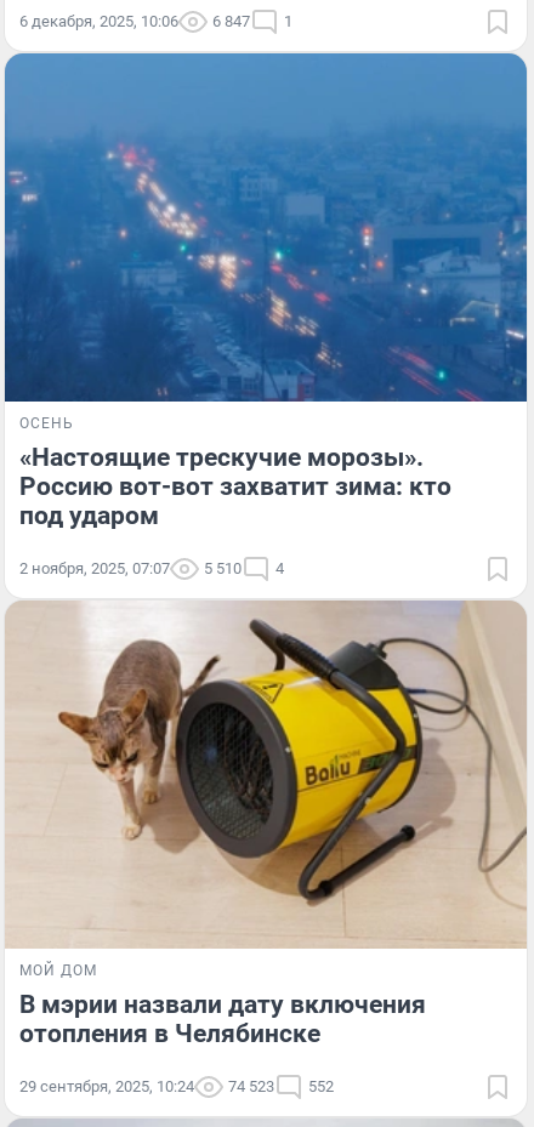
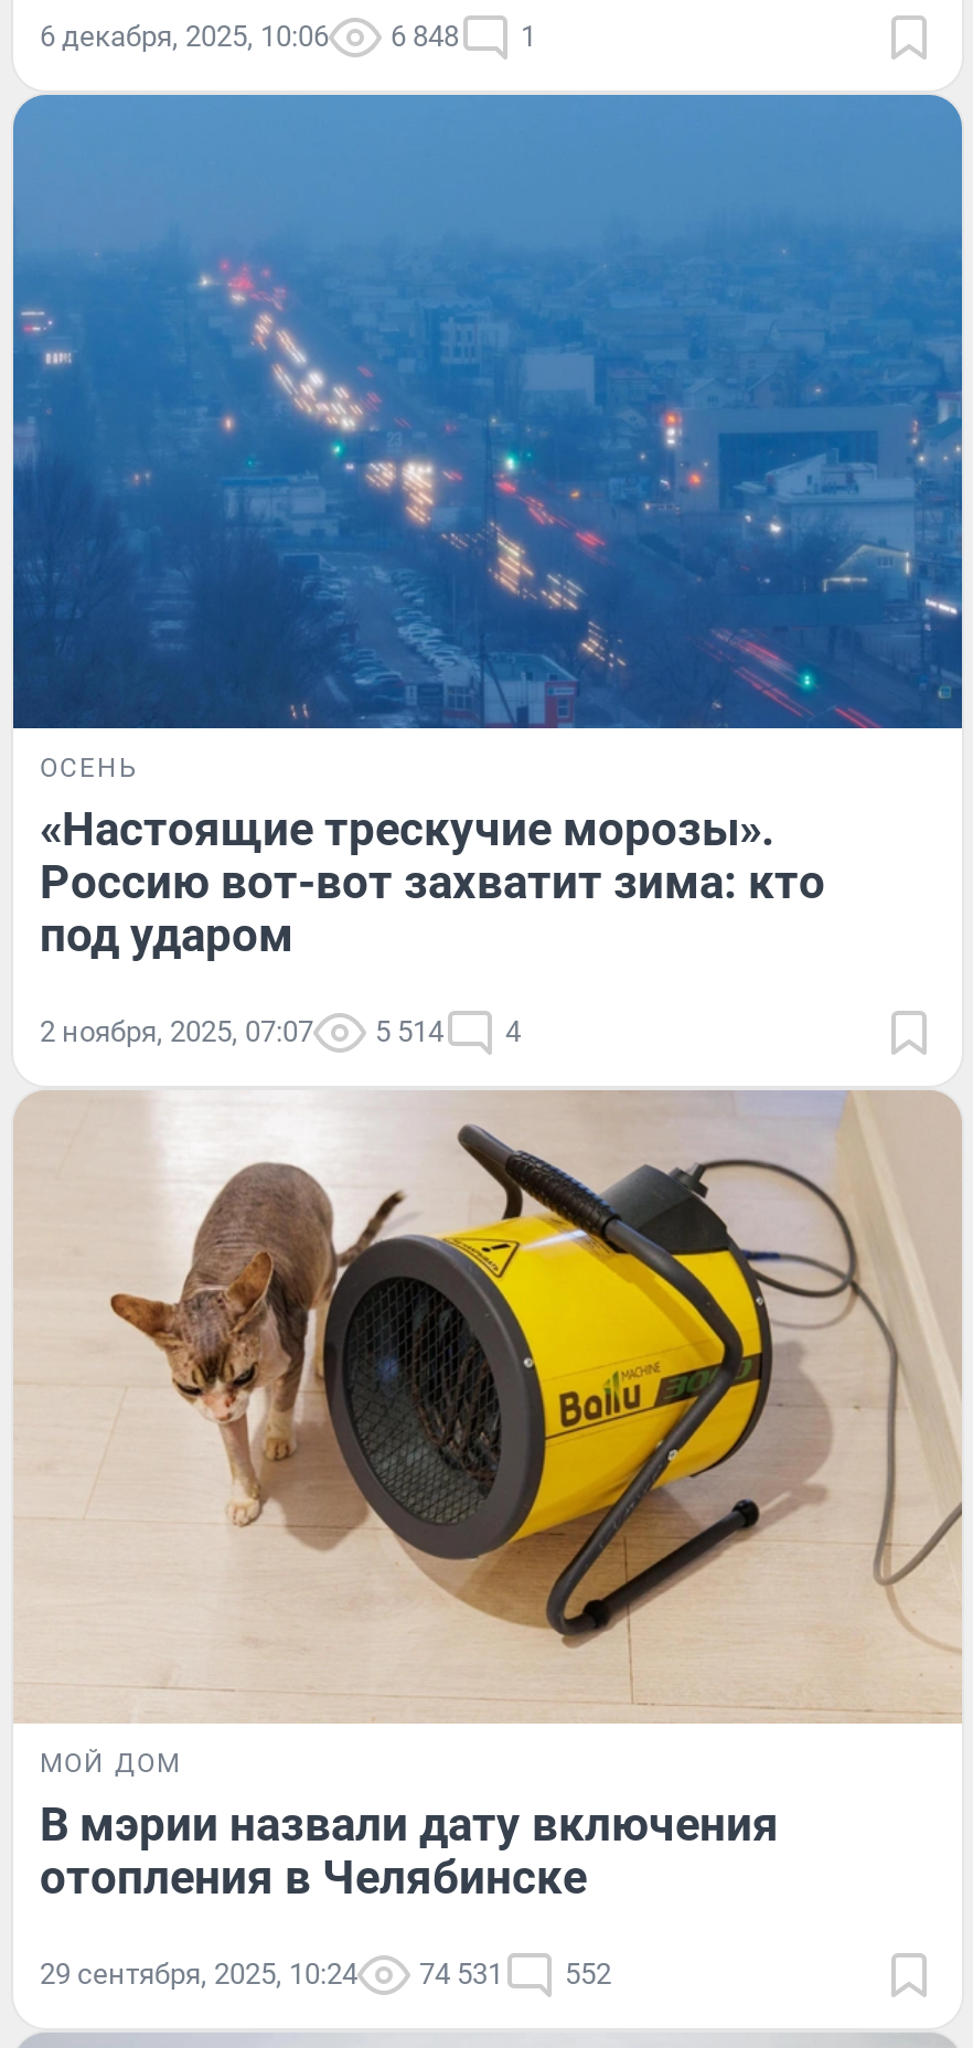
[19,12,292,31] 6 декабря, 2025, 10:06 6 847 1 -> [40,20,536,53] 6 декабря, 2025, 10:06 6 848 1
[19,559,284,577] 2 ноября, 2025, 07:07 5 510 4 -> [40,1015,521,1048] 2 ноября, 2025, 07:07 5 514 4
[19,1077,334,1095] 29 сентября, 2025, 10:24 74 523 552 -> [40,1957,611,1990] 29 сентября, 2025, 10:24 74 531 552

